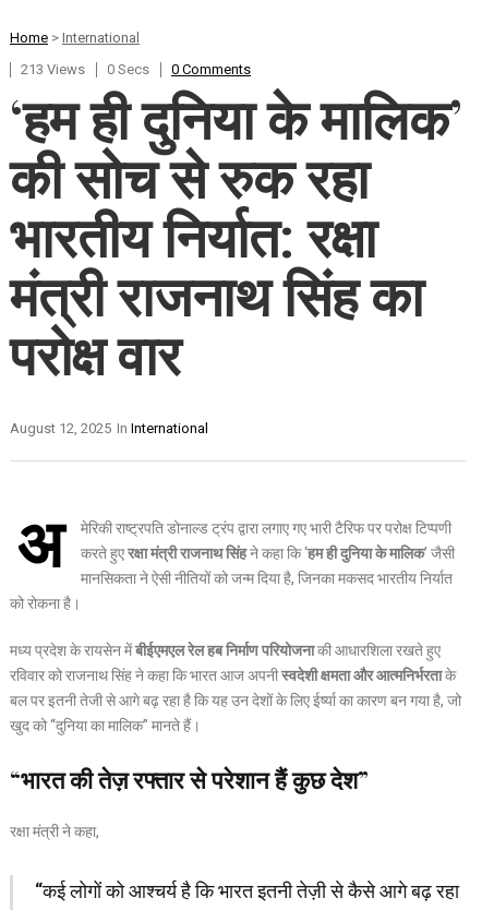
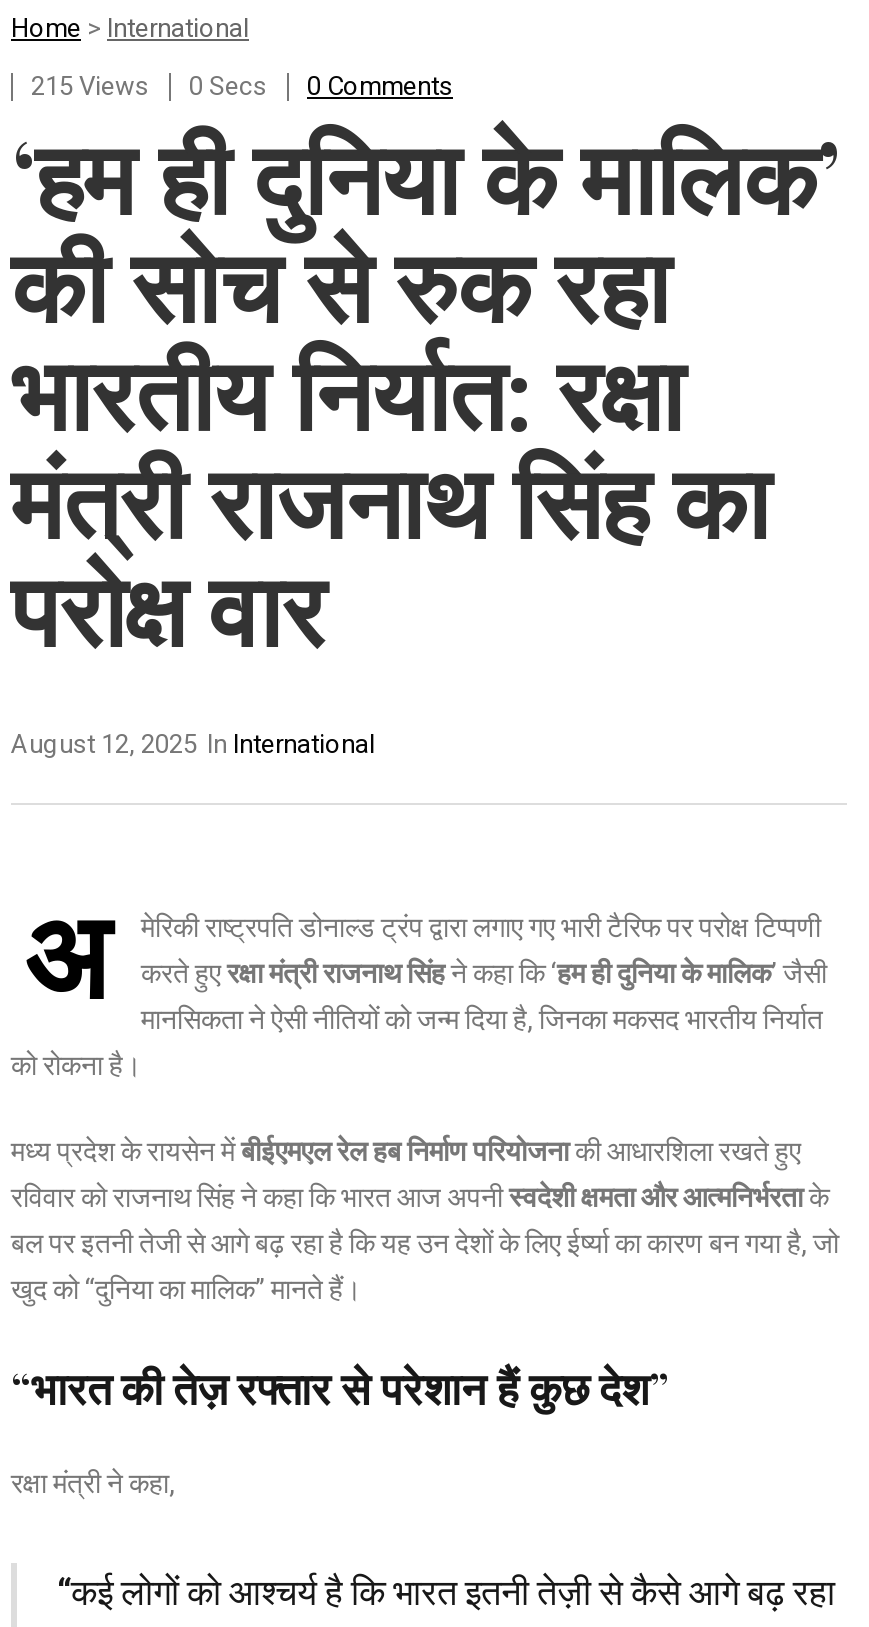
[21,61,251,77] 213 Views 0 Secs 0 Comments -> [31,70,453,100] 215 Views 0 Secs 0 Comments

